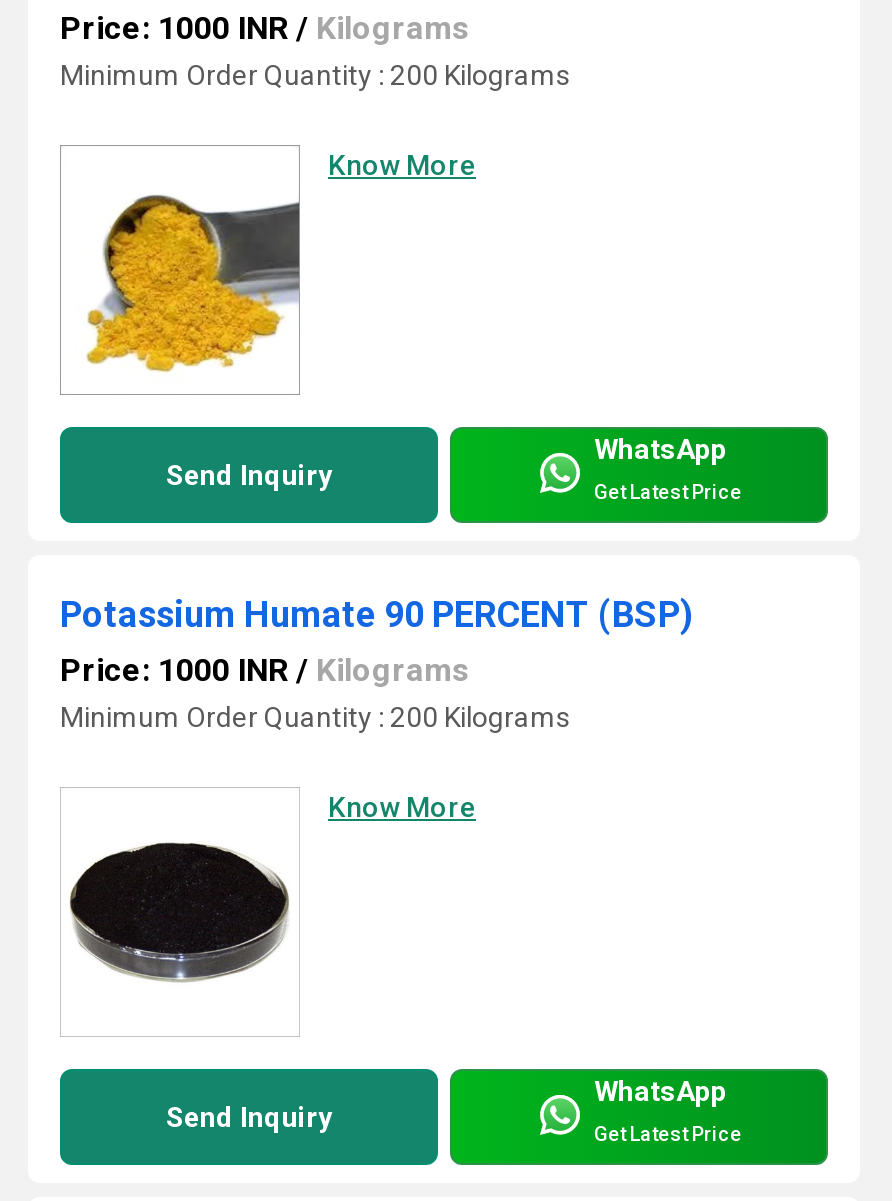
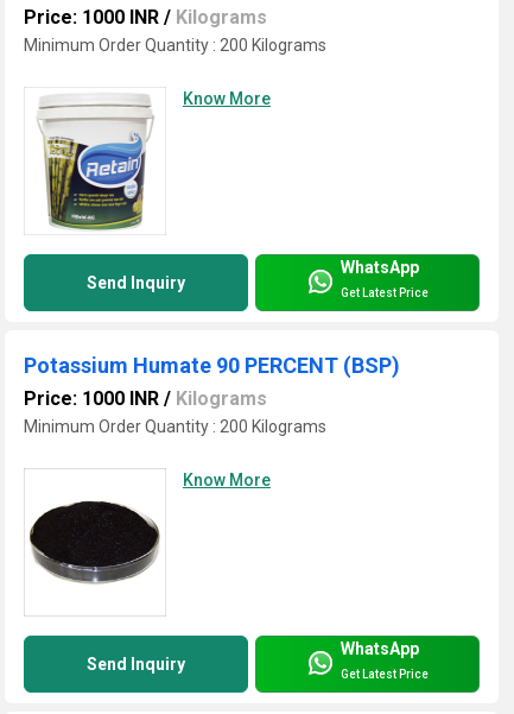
[86,161,302,387] [image] -> [38,95,166,232] [image]

